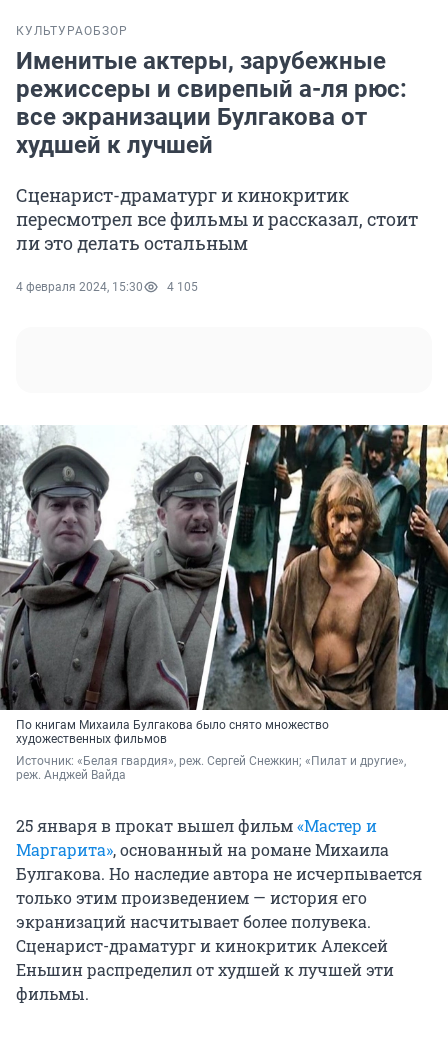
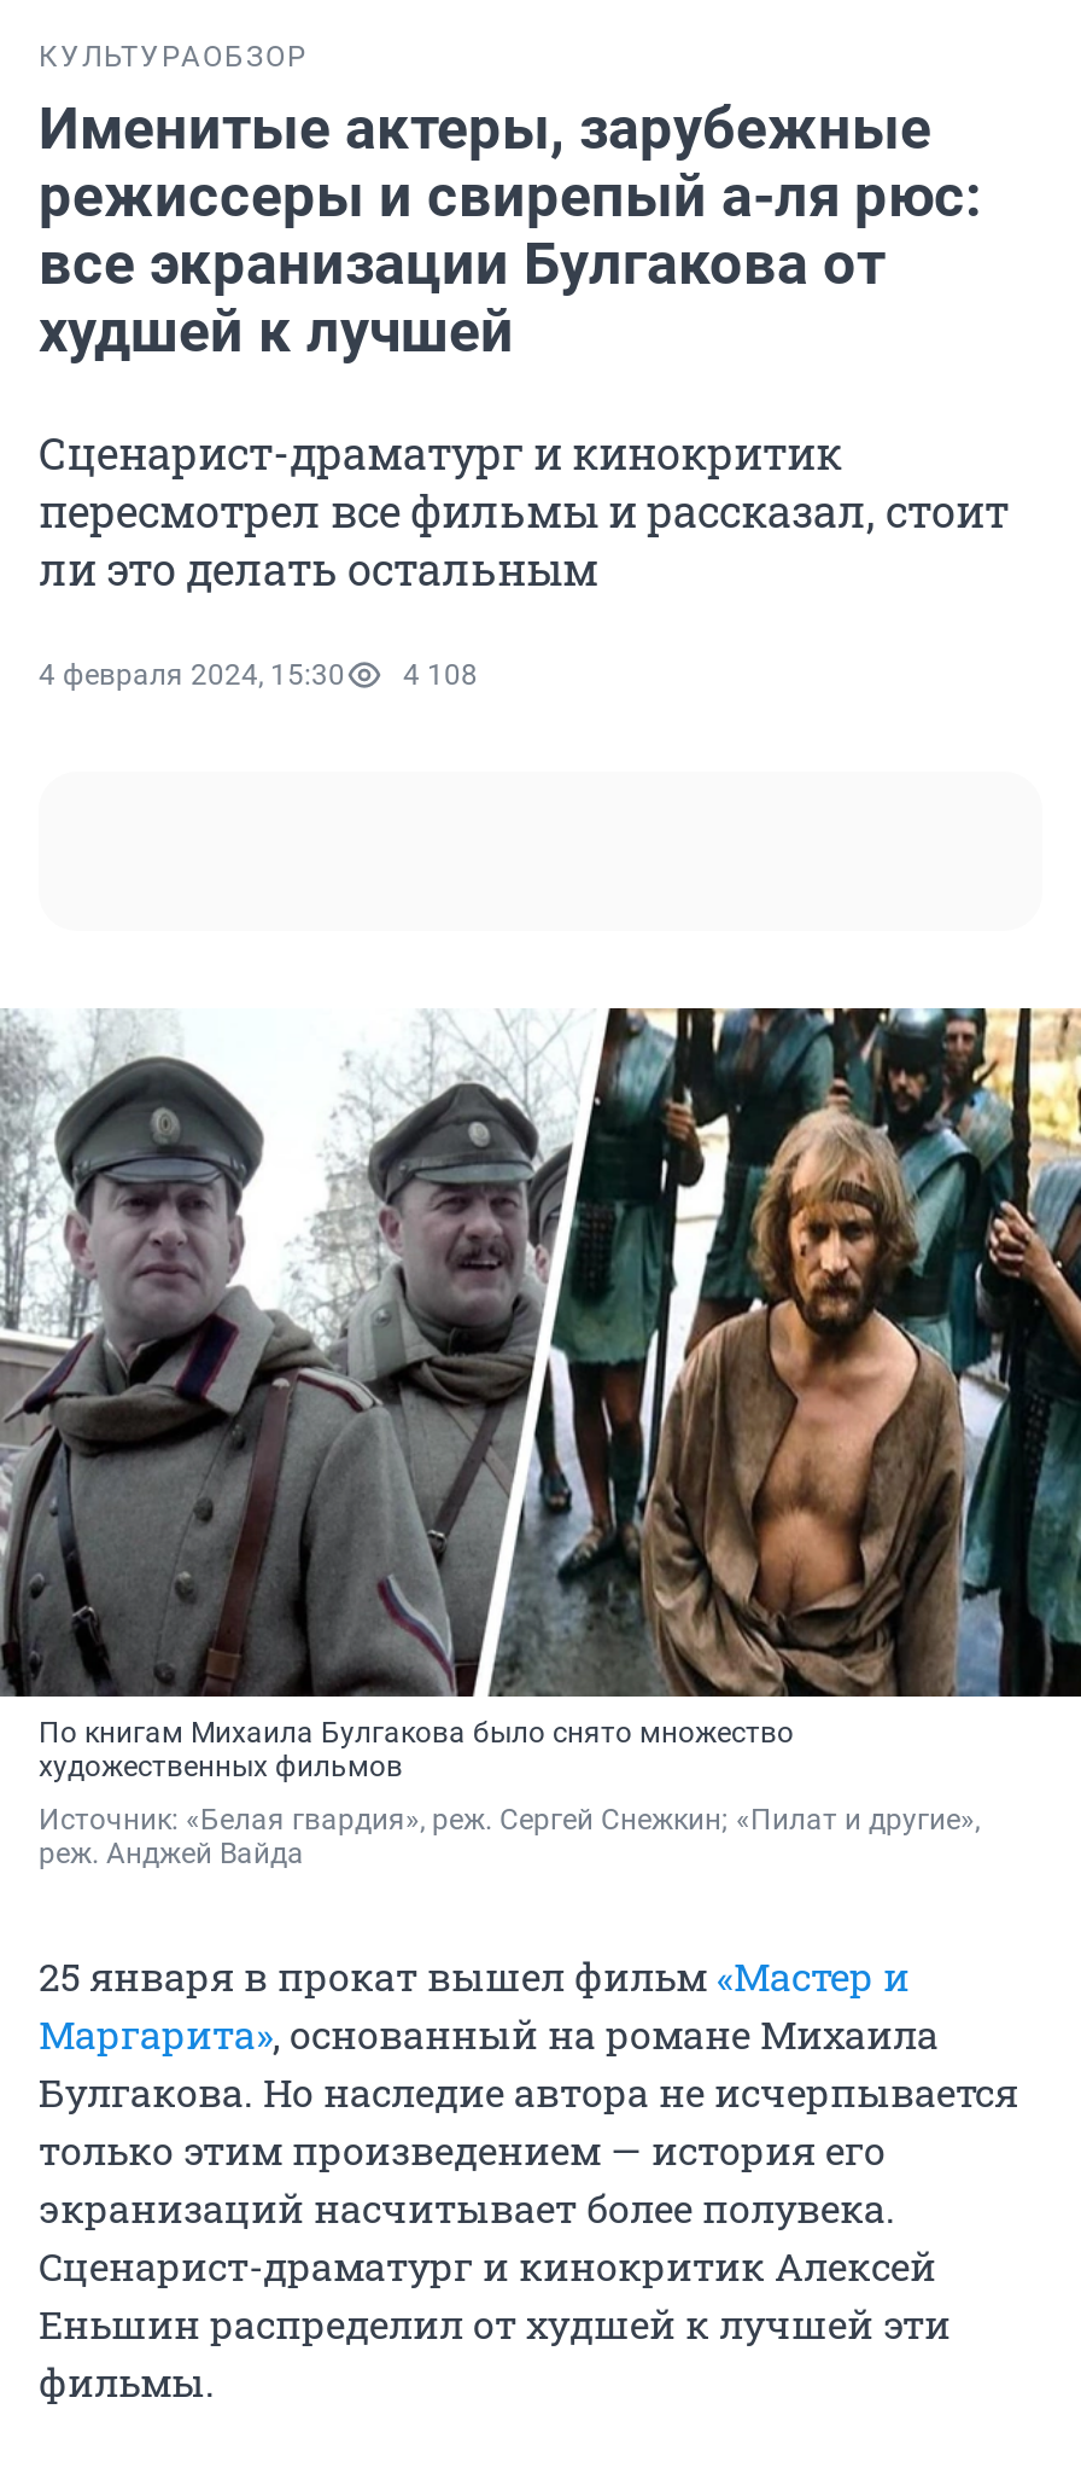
[16,280,198,294] 4 февраля 2024, 15:30 4 105 -> [39,658,478,692] 4 февраля 2024, 15:30 4 108

